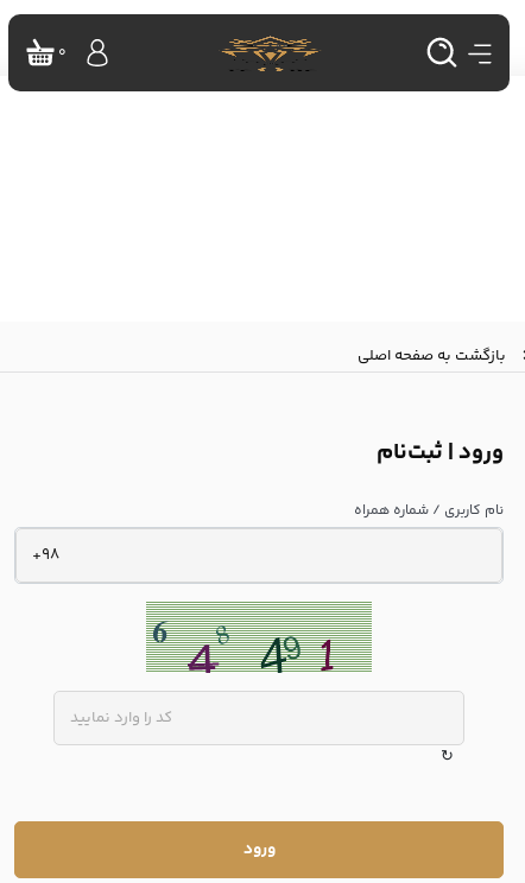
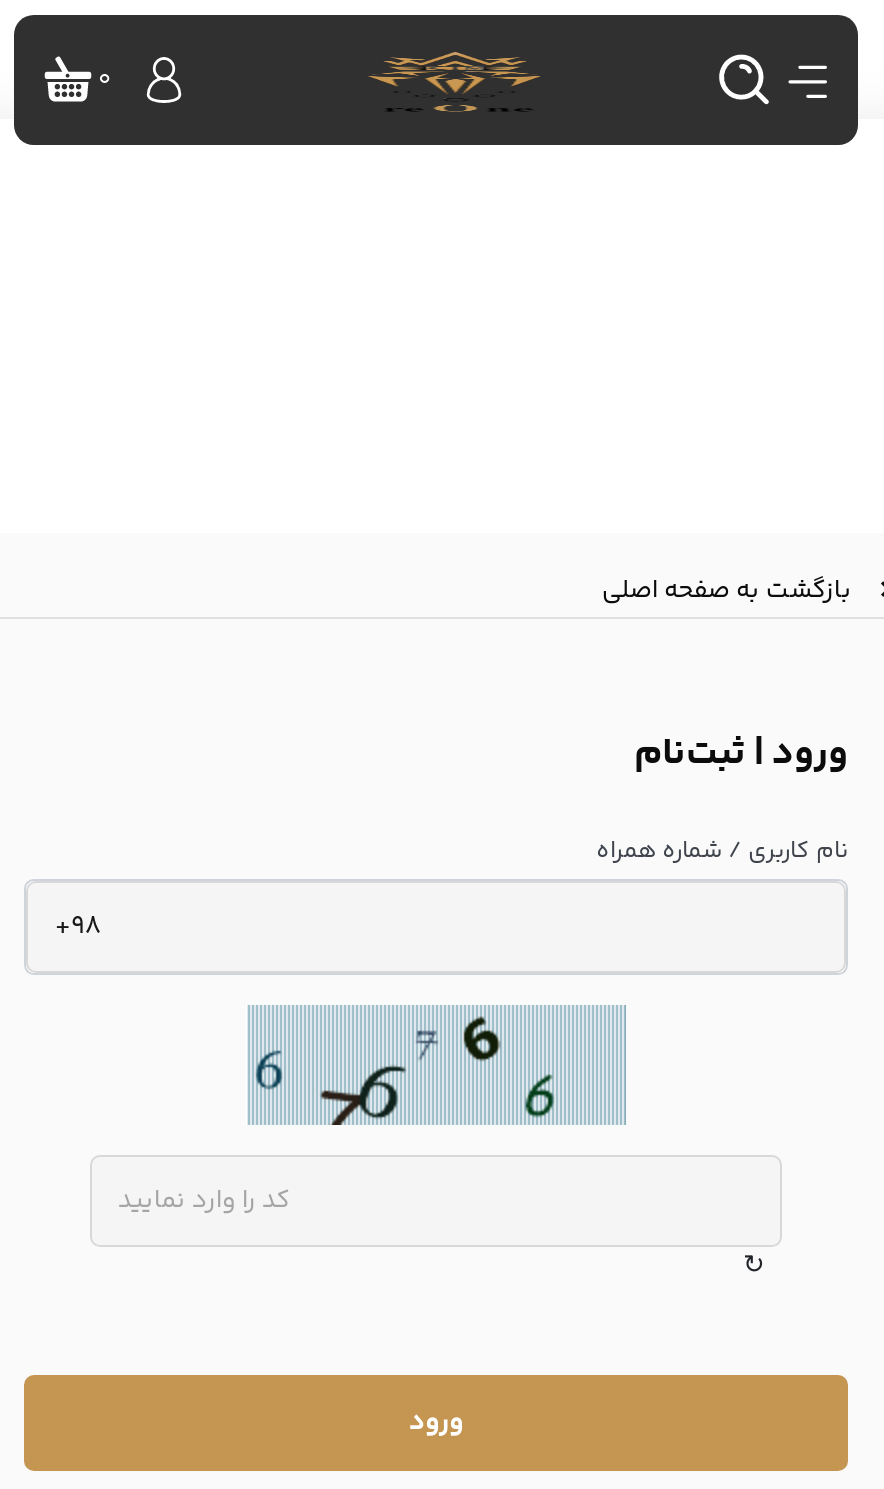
[146,602,371,674] [image] -> [250,1007,622,1127] [image]

